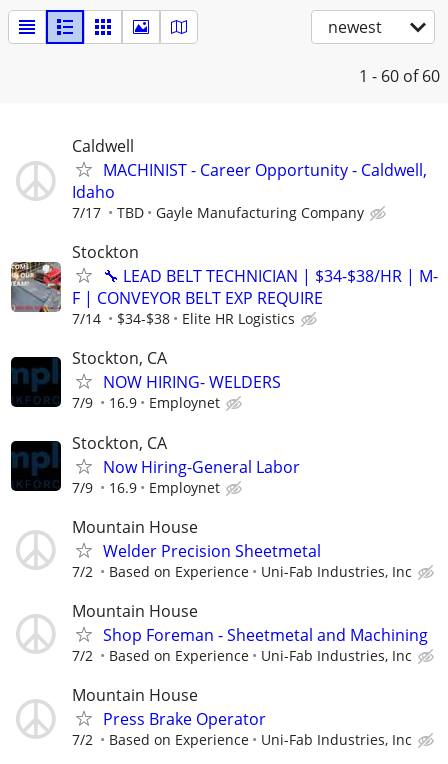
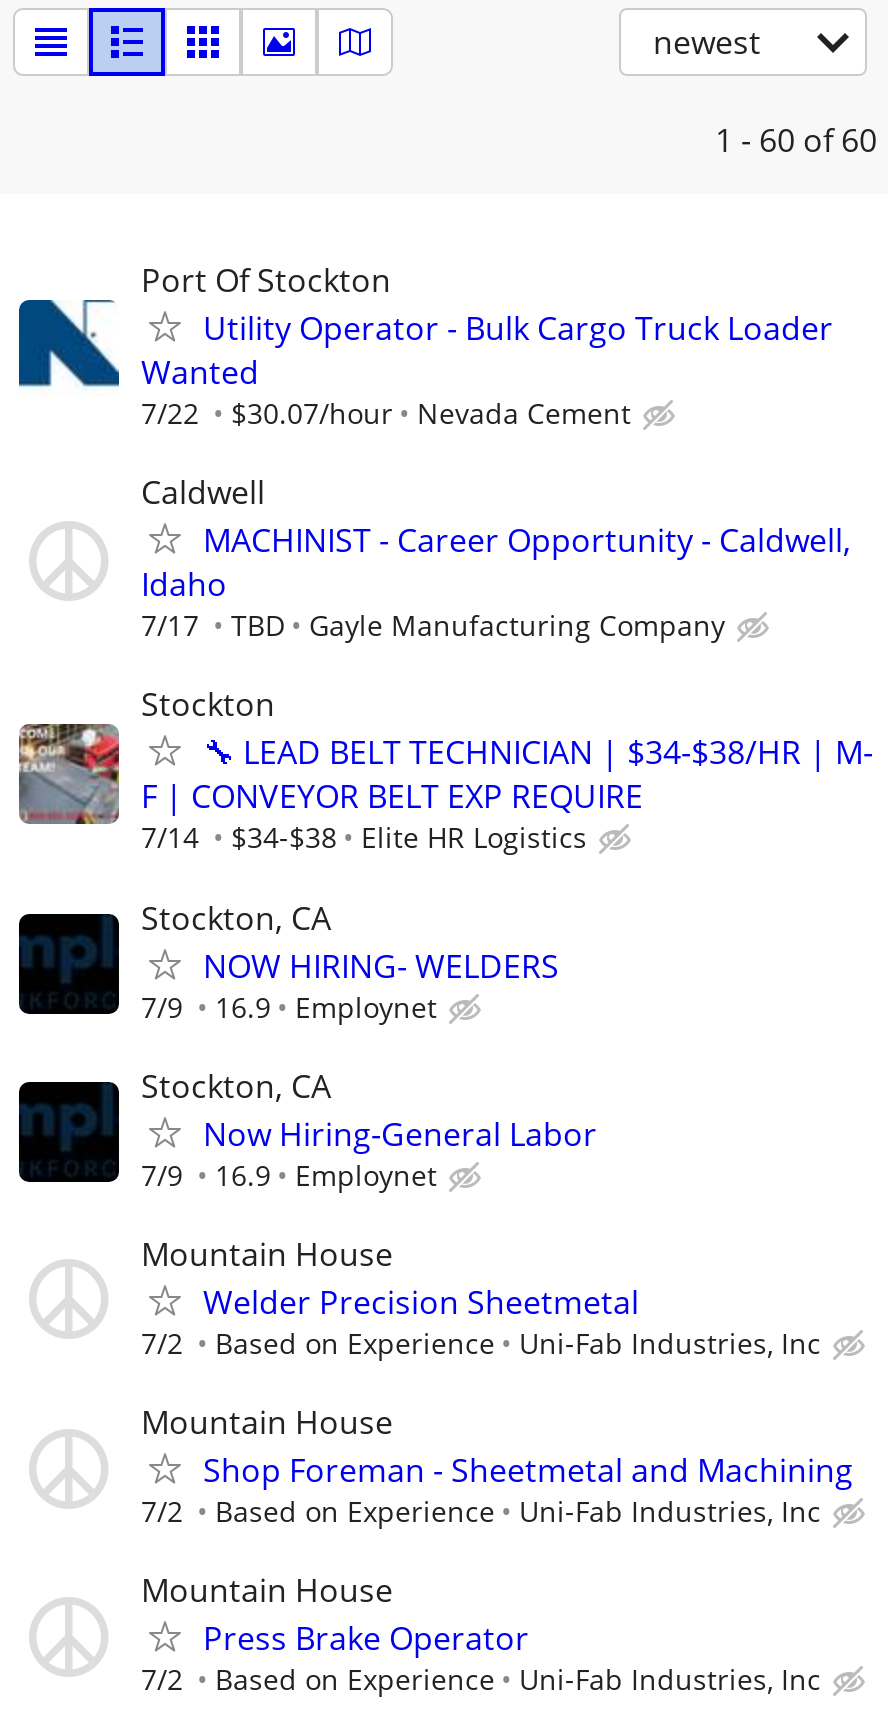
none -> [17,258,833,432] [image] | Port Of Stockton | Utility Operator - Bulk Cargo Truck Loader | Wanted | 7/22 | $30.07/hour | Nevada Cement

